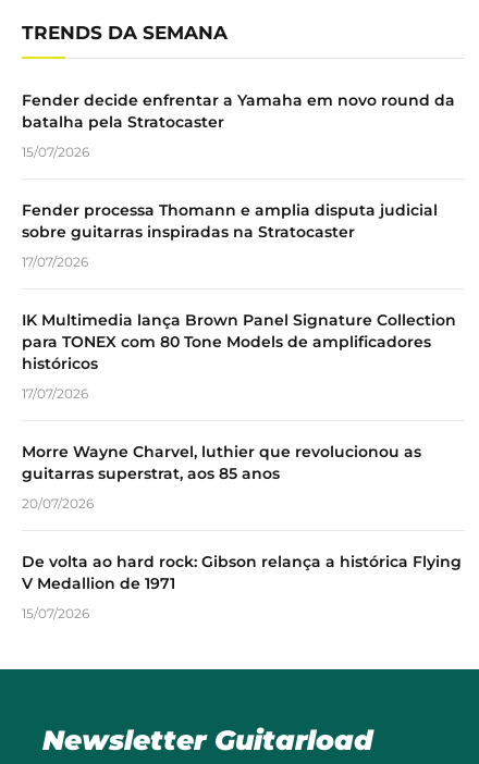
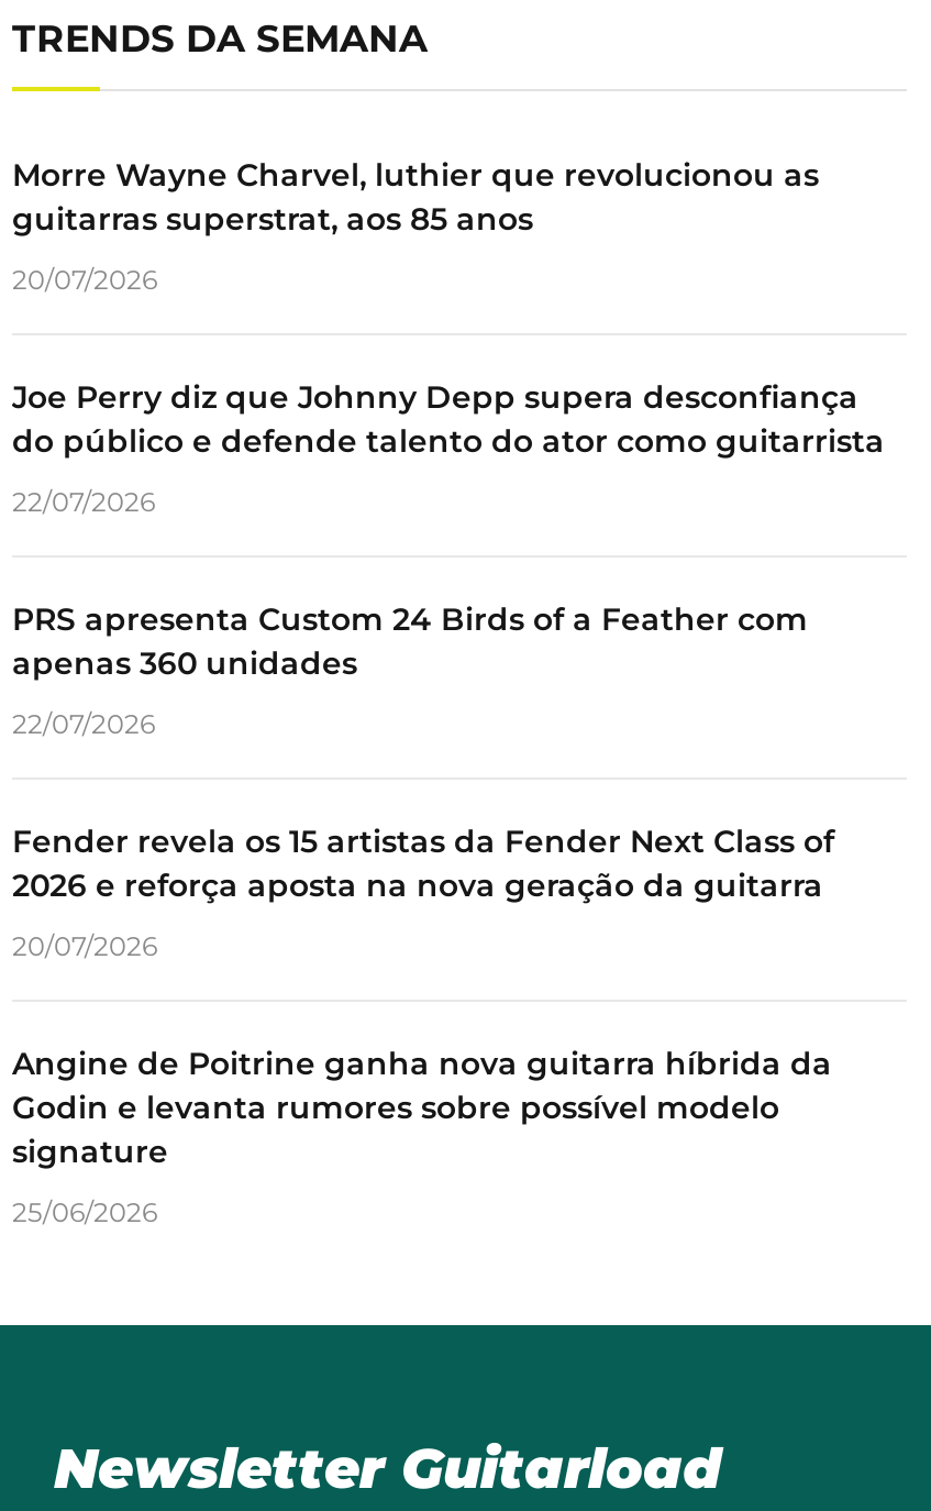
[22,90,456,401] Fender decide enfrentar a Yamaha em novo round da | batalha pela Stratocaster | 15/07/2026 | Fender processa Thomann e amplia disputa judicial | sobre guitarras inspiradas na Stratocaster | 17/07/2026 | IK Multimedia lança Brown Panel Signature Collection | para TONEX com 80 Tone Models de amplificadores | históricos | 17/07/2026 -> none
moved [22,441,421,511] -> [12,155,819,296]: Morre Wayne Charvel, luthier que revolucionou as | guitarras superstrat, aos 85 anos | 20/07/2026
[22,551,462,621] De volta ao hard rock: Gibson relança a histórica Flying | V Medallion de 1971 | 15/07/2026 -> [12,377,885,1229] Joe Perry diz que Johnny Depp supera desconfiança | do público e defende talento do ator como guitarrista | 22/07/2026 | PRS apresenta Custom 24 Birds of a Feather com | apenas 360 unidades | 22/07/2026 | Fender revela os 15 artistas da Fender Next Class of | 2026 e reforça aposta na nova geração da guitarra | 20/07/2026 | Angine de Poitrine ganha nova guitarra híbrida da | Godin e levanta rumores sobre possível modelo | signature | 25/06/2026

